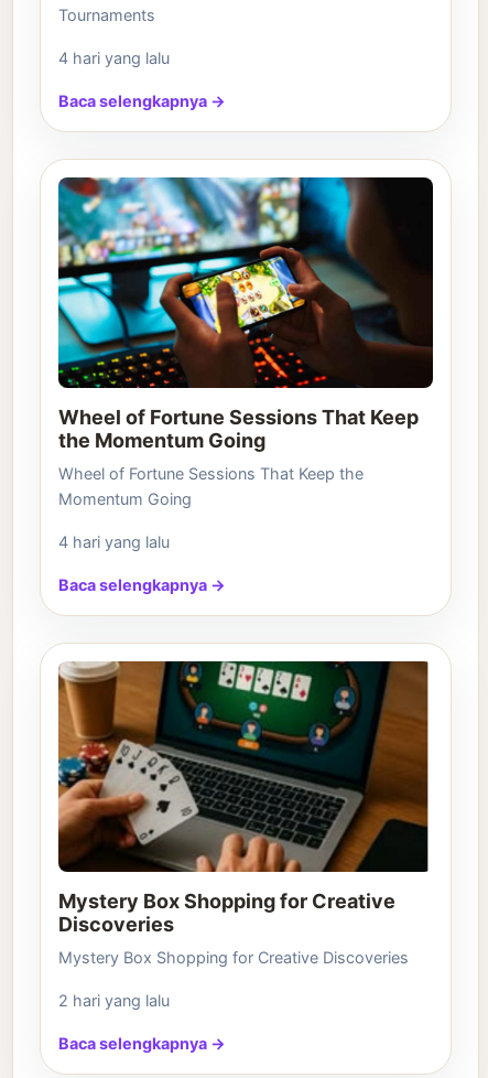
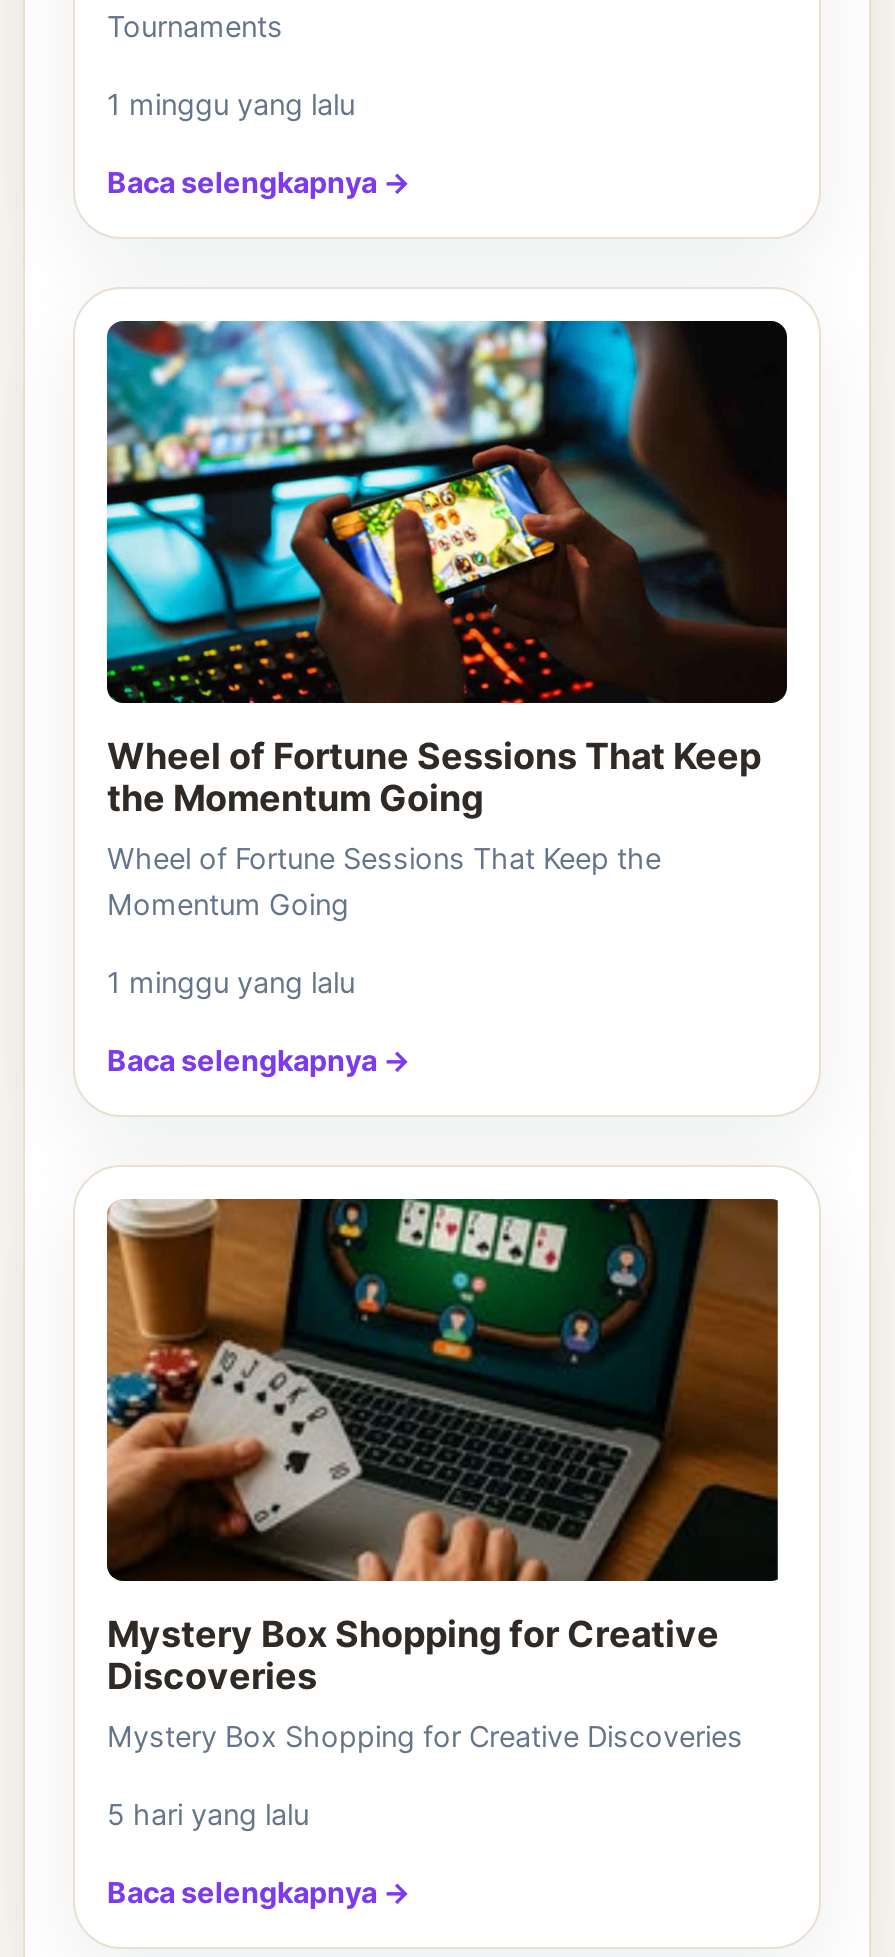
[58,48,170,67] 4 hari yang lalu -> [107,86,355,120] 1 minggu yang lalu
[58,532,170,551] 4 hari yang lalu -> [107,965,355,999] 1 minggu yang lalu
[58,991,170,1010] 2 hari yang lalu -> [107,1797,309,1831] 5 hari yang lalu

